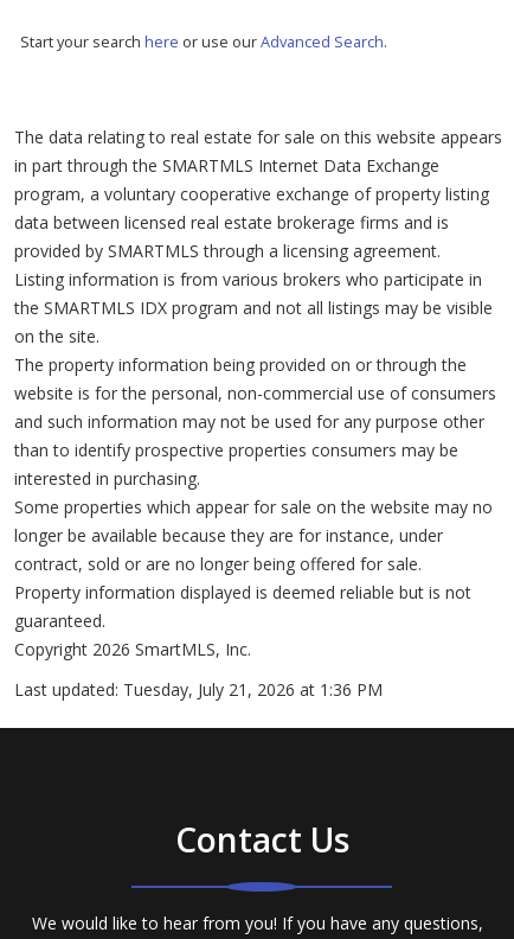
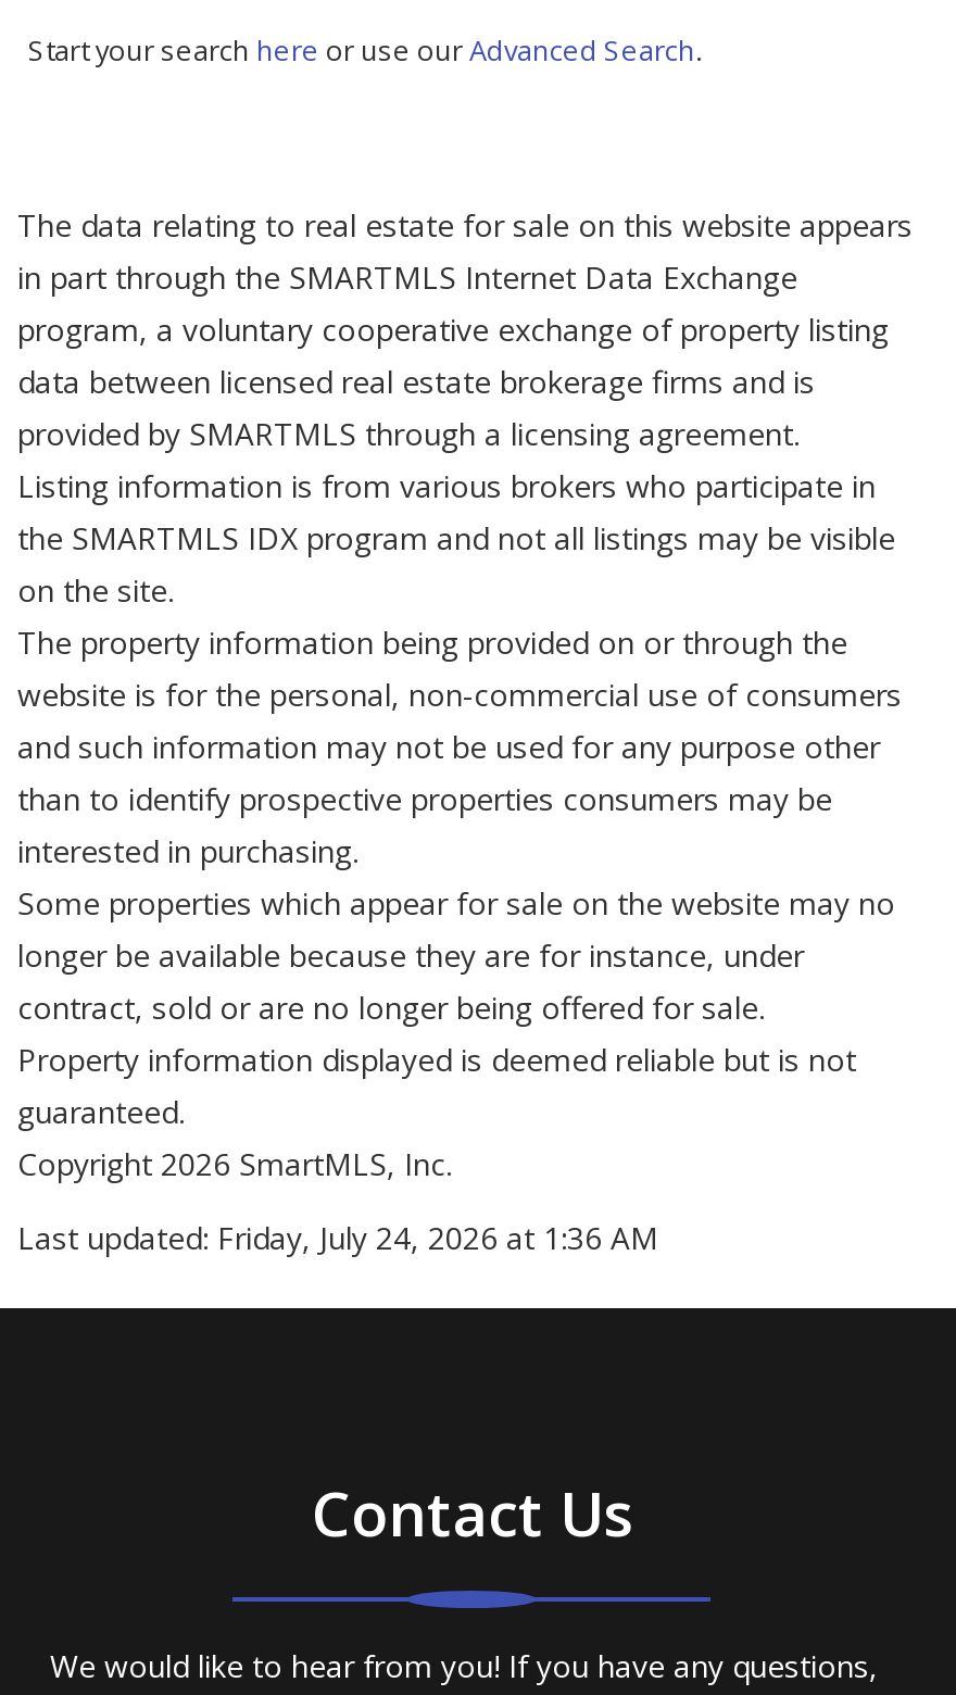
[14,678,383,701] Last updated: Tuesday, July 21, 2026 at 1:36 PM -> [17,1217,658,1258] Last updated: Friday, July 24, 2026 at 1:36 AM

